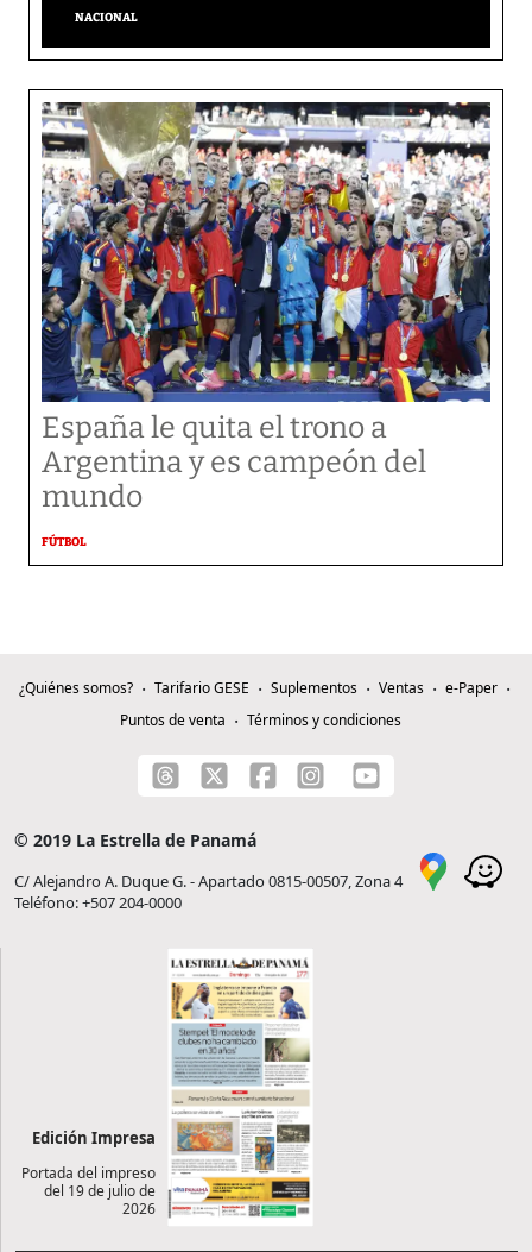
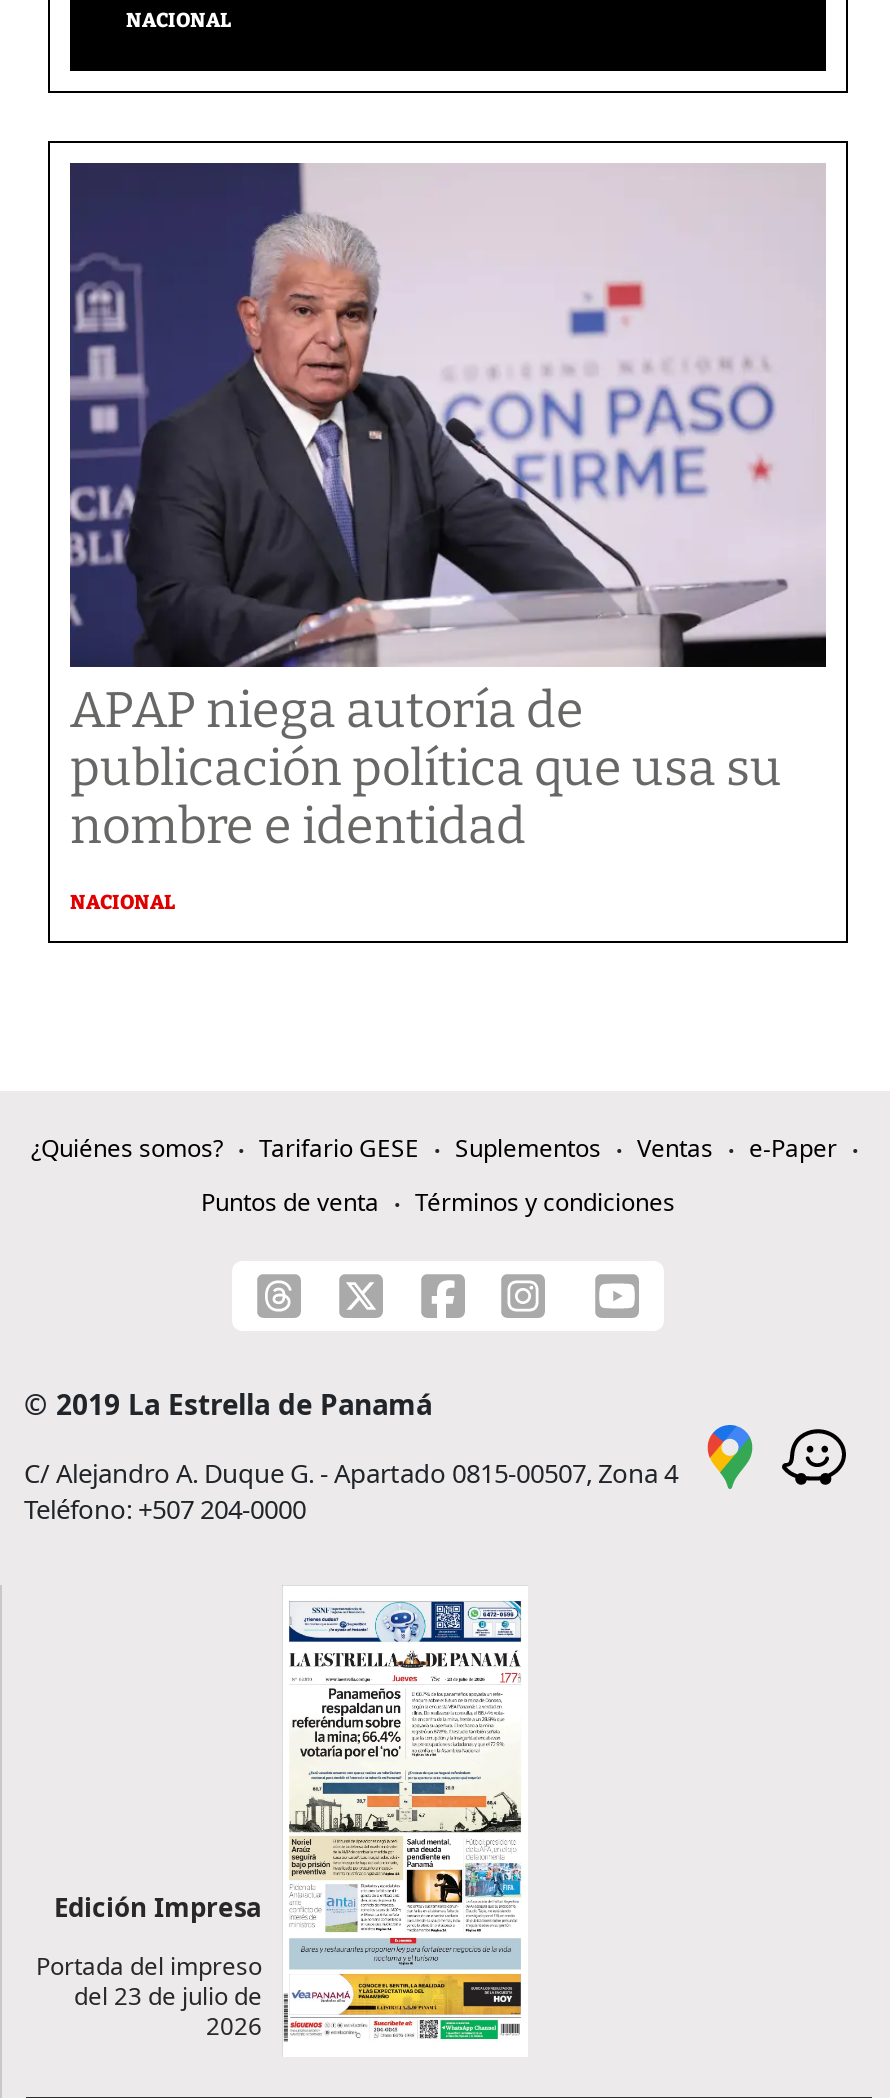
[40,101,492,515] [image] | España le quita el trono a | Argentina y es campeón del | mundo -> [68,162,828,857] [image] | APAP niega autoría de | publicación política que usa su | nombre e identidad
[42,535,87,549] FÚTBOL -> [70,891,176,915] NACIONAL
[44,957,311,1206] [image] | del 19 de julio de -> [74,1600,524,2012] [image] | del 23 de julio de

